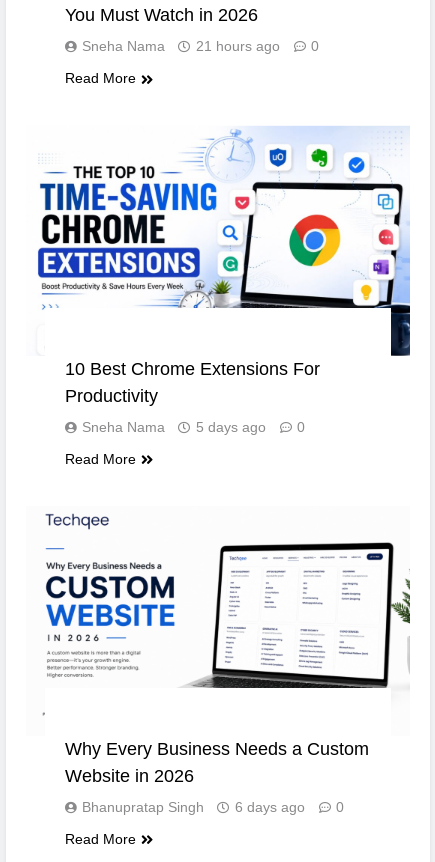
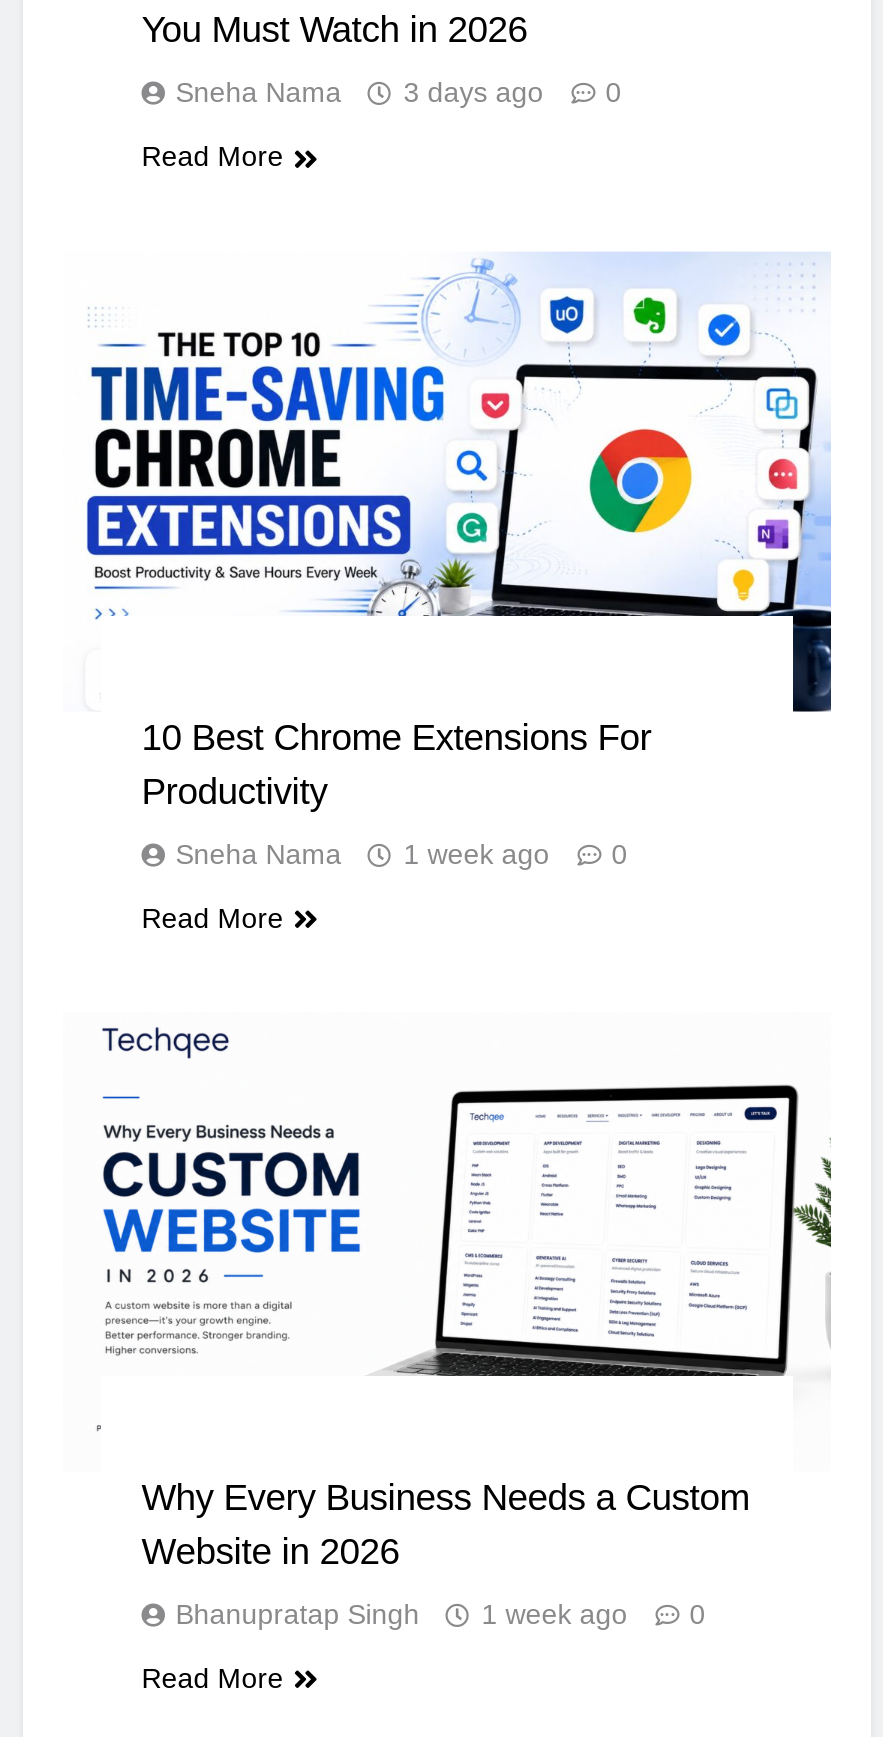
[82,38,319,54] Sneha Nama 21 hours ago 0 -> [175,77,621,109] Sneha Nama 3 days ago 0
[82,419,305,435] Sneha Nama 5 days ago 0 -> [175,838,627,870] Sneha Nama 1 week ago 0
[82,799,344,815] Bhanupratap Singh 6 days ago 0 -> [175,1598,705,1630] Bhanupratap Singh 1 week ago 0

